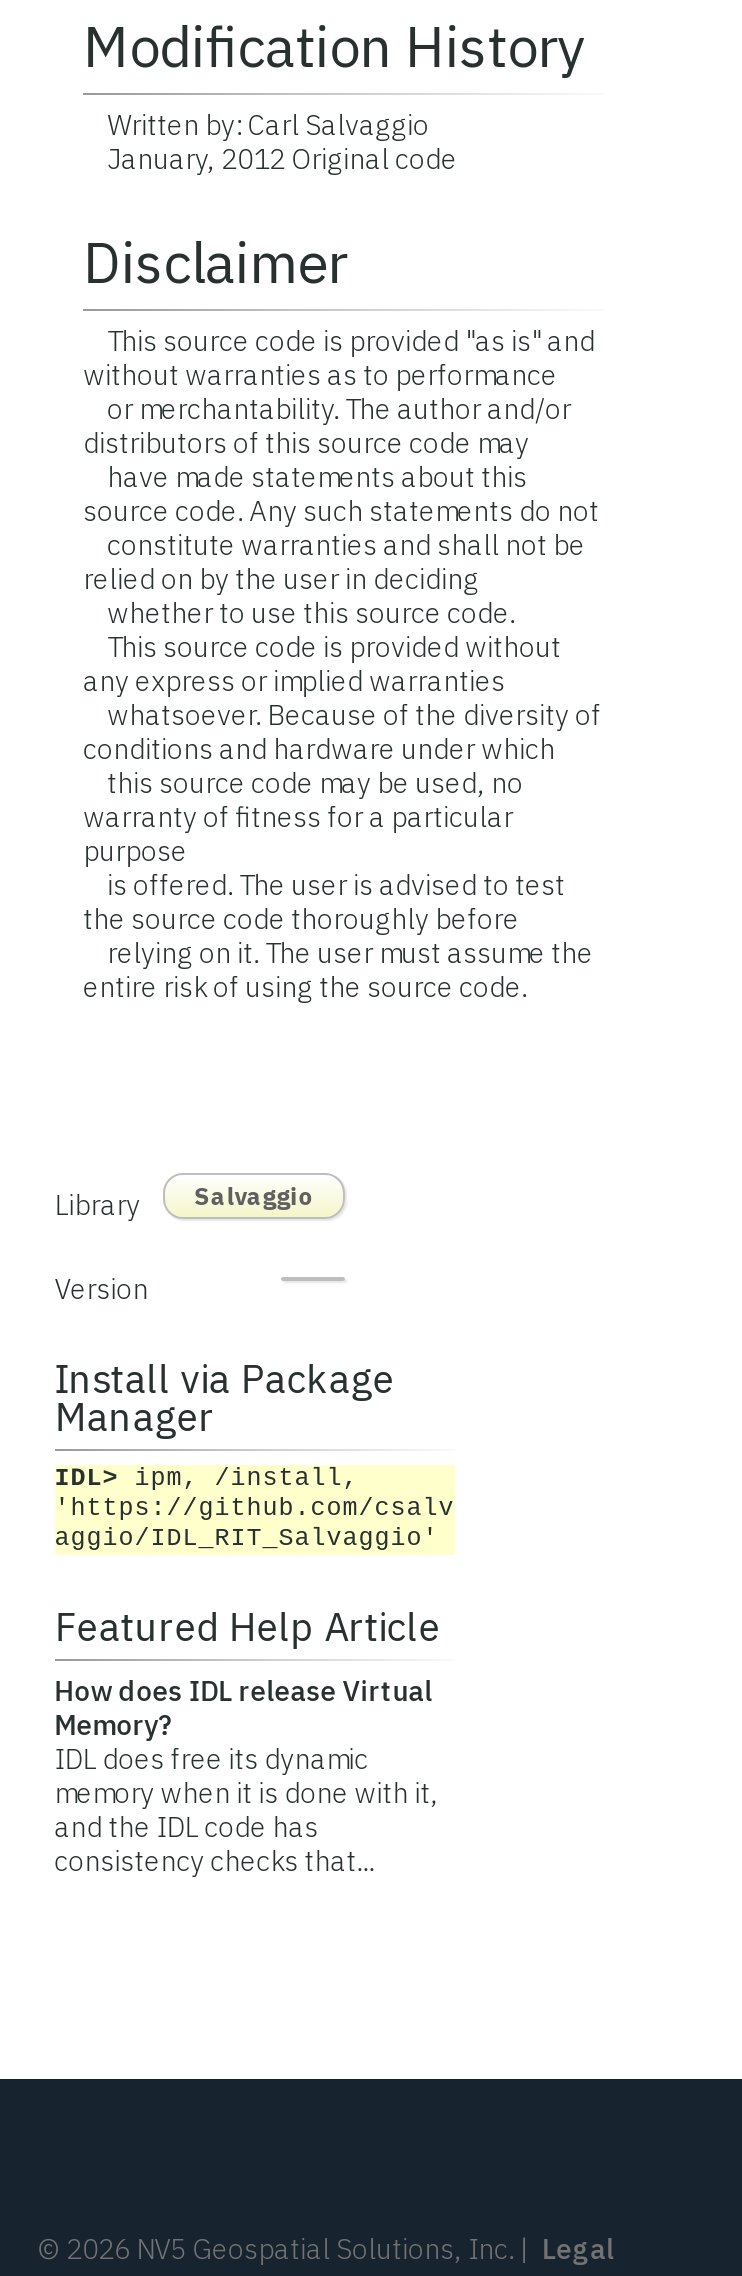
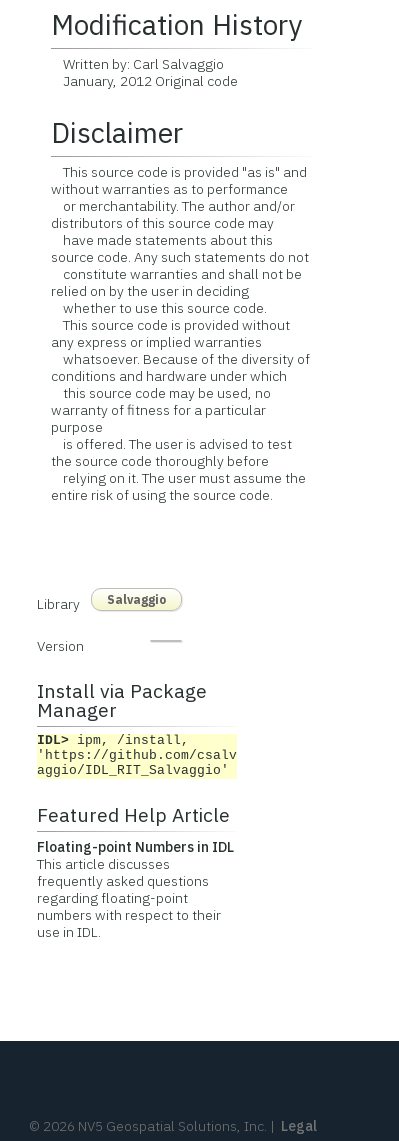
[54,1673,438,1879] How does IDL release Virtual | Memory? | IDL does free its dynamic | memory when it is done with it, | and the IDL code has | consistency checks that... -> [37,838,234,941] Floating-point Numbers in IDL | This article discusses | frequently asked questions | regarding floating-point | numbers with respect to their | use in IDL.

